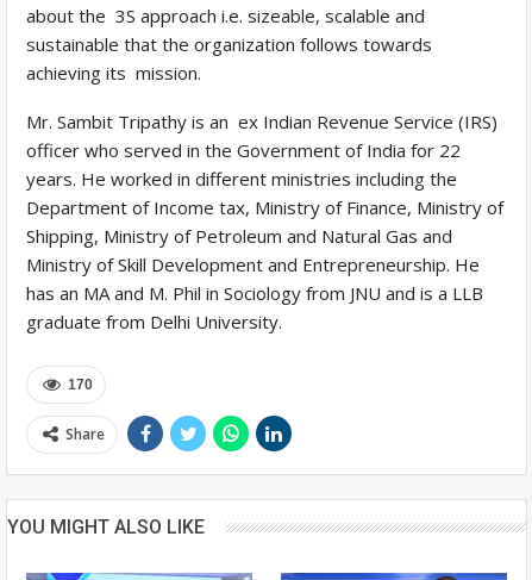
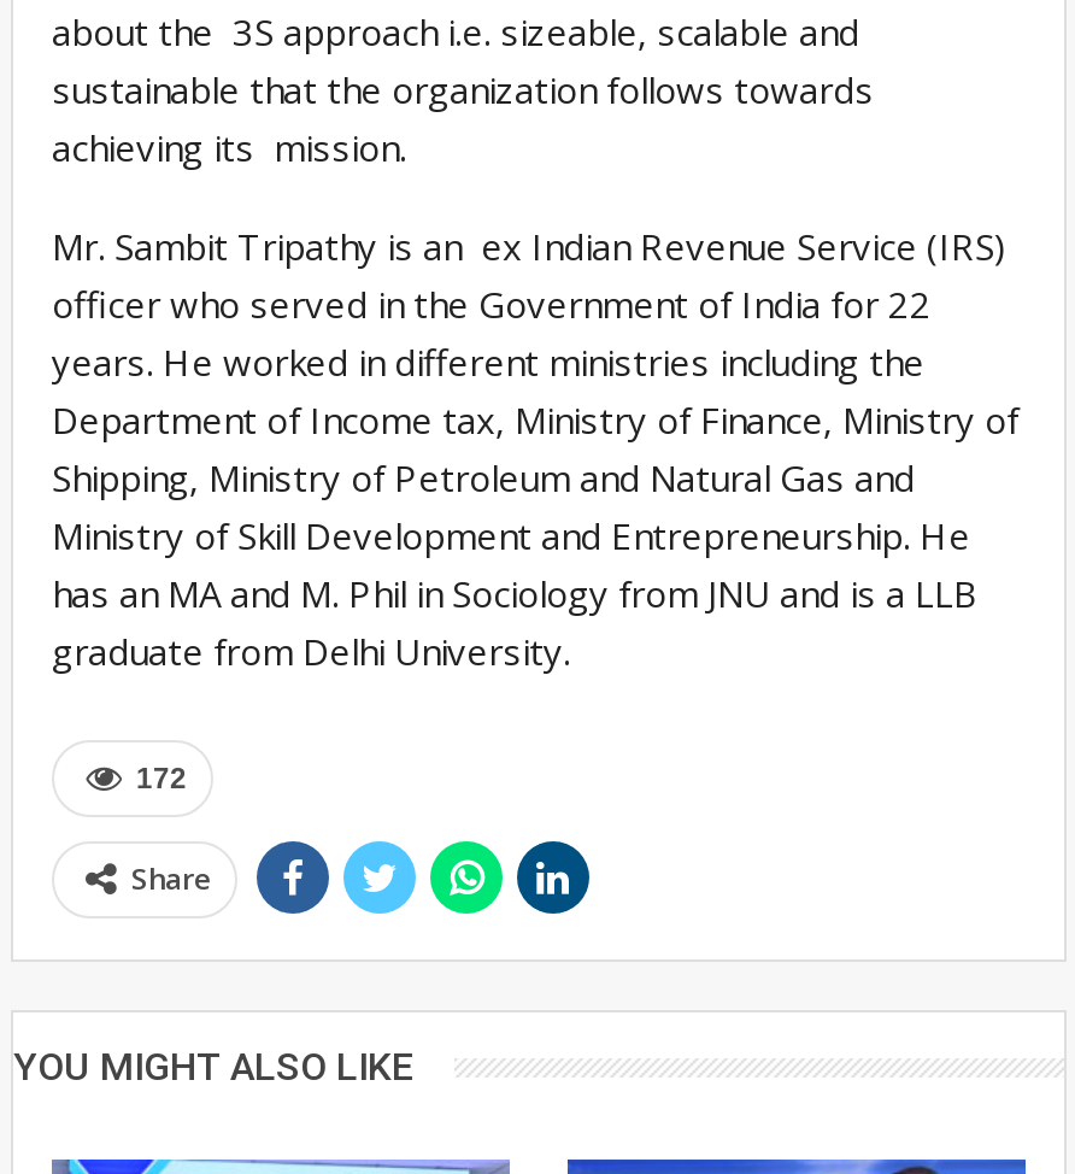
[68,376,93,393] 170 -> [136,761,187,795] 172

